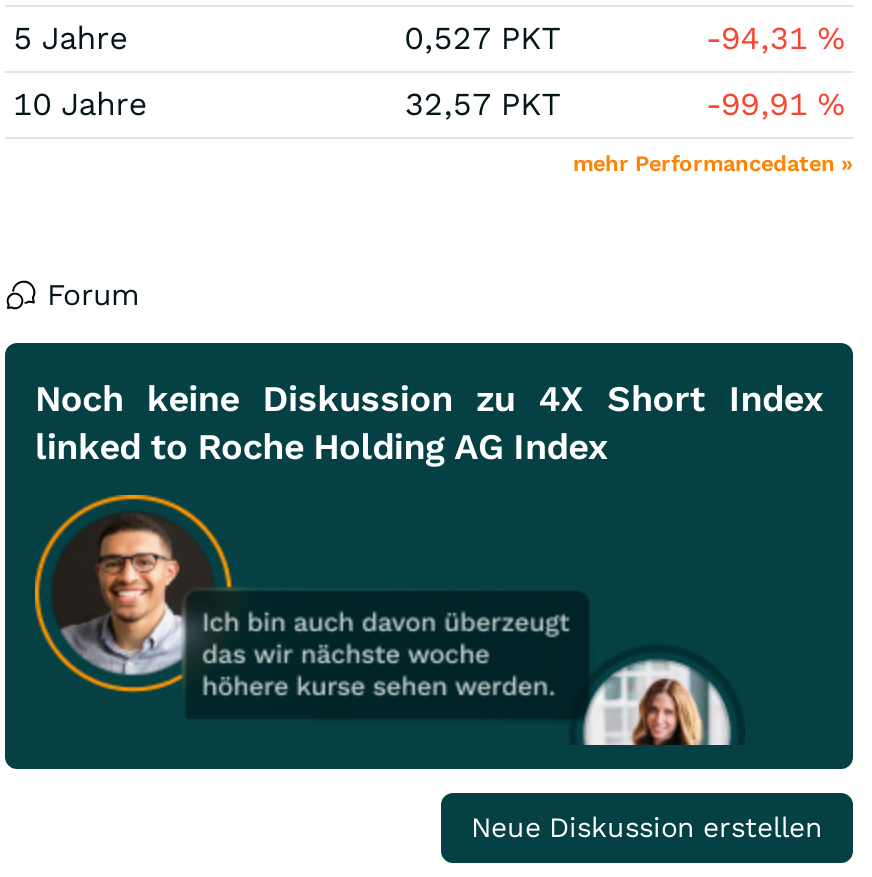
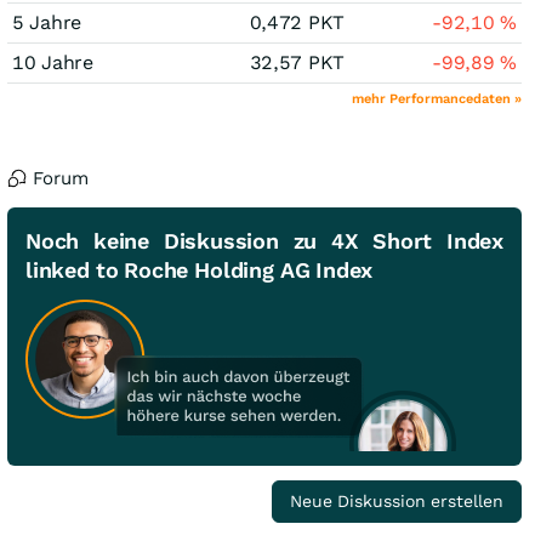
[404,19,561,57] 0,527 PKT -> [250,11,345,34] 0,472 PKT
[706,19,845,57] -94,31% -> [432,11,517,34] -92,10%
[706,85,845,123] -99,91% -> [432,51,517,74] -99,89%

